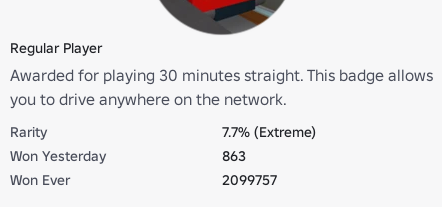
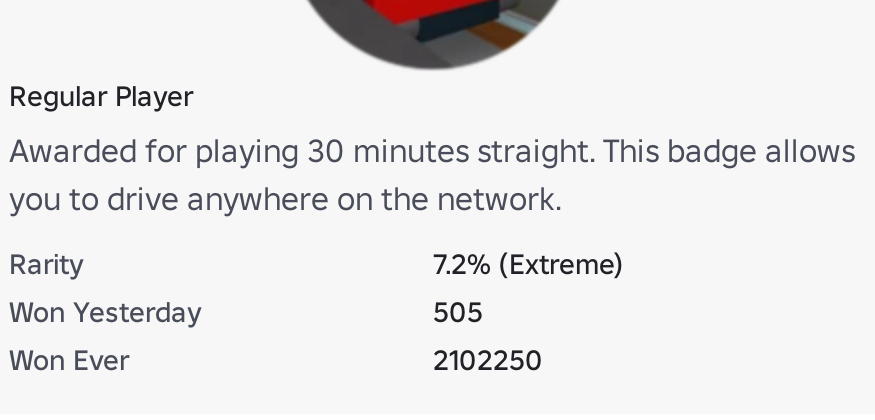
[222,122,316,140] 7.7% (Extreme) -> [433,245,623,281] 7.2% (Extreme)
[222,146,246,164] 863 -> [433,293,483,329] 505
[222,170,277,188] 2099757 -> [433,341,543,377] 2102250

